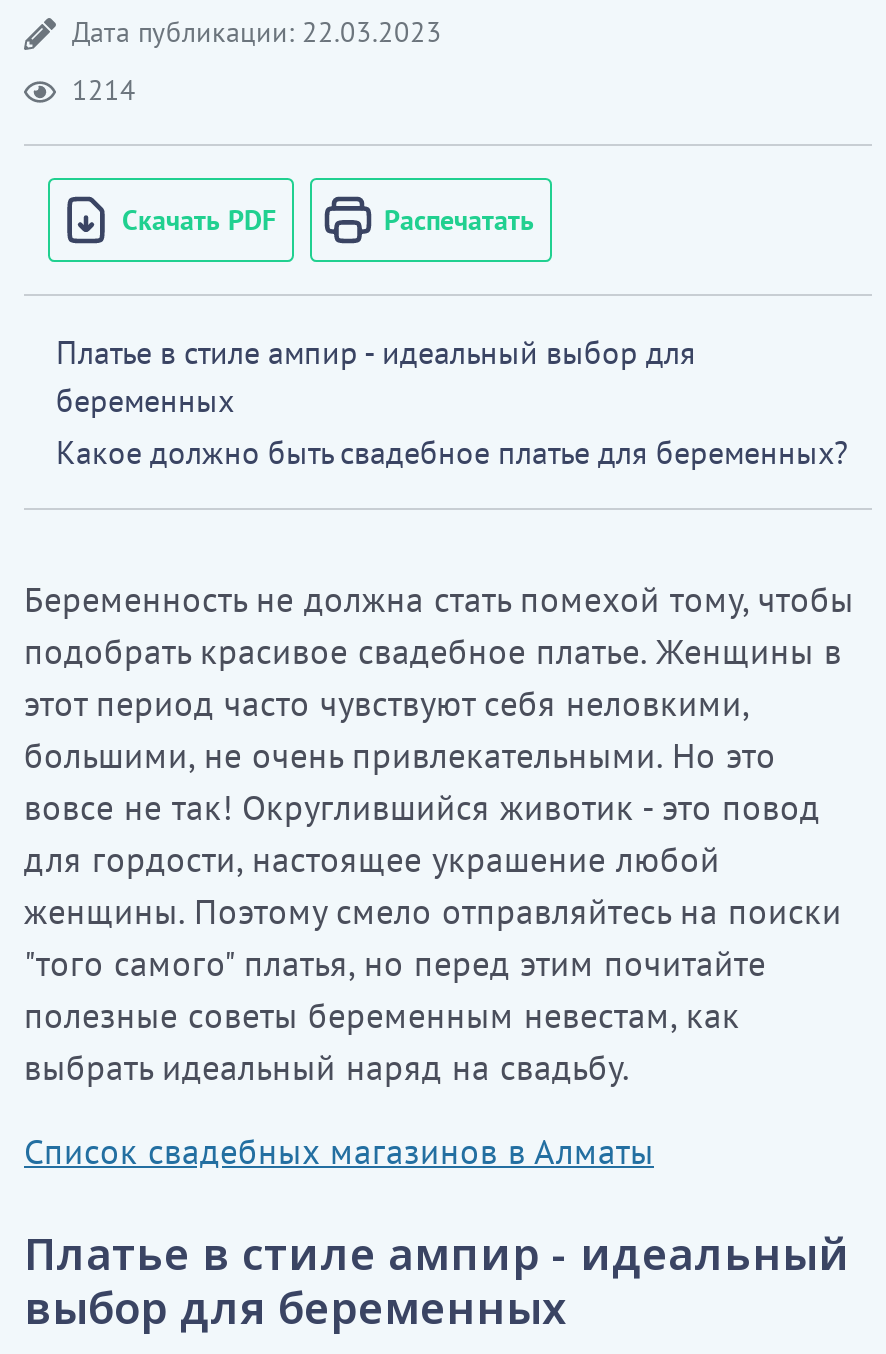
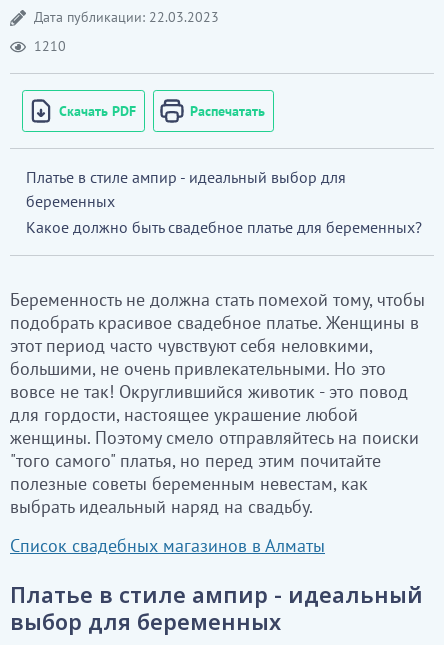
[72,72,136,108] 1214 -> [34,37,66,55] 1210

